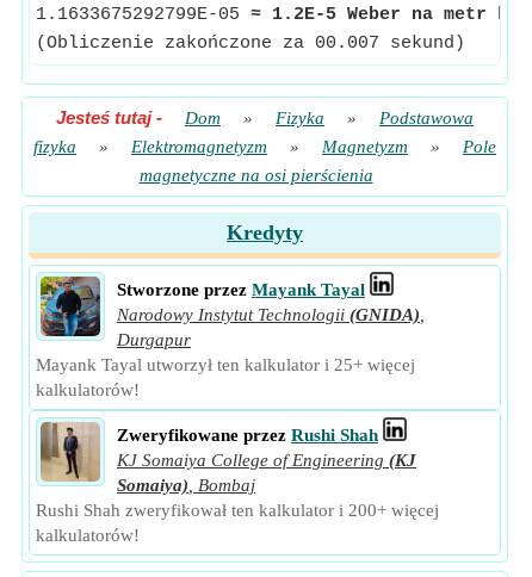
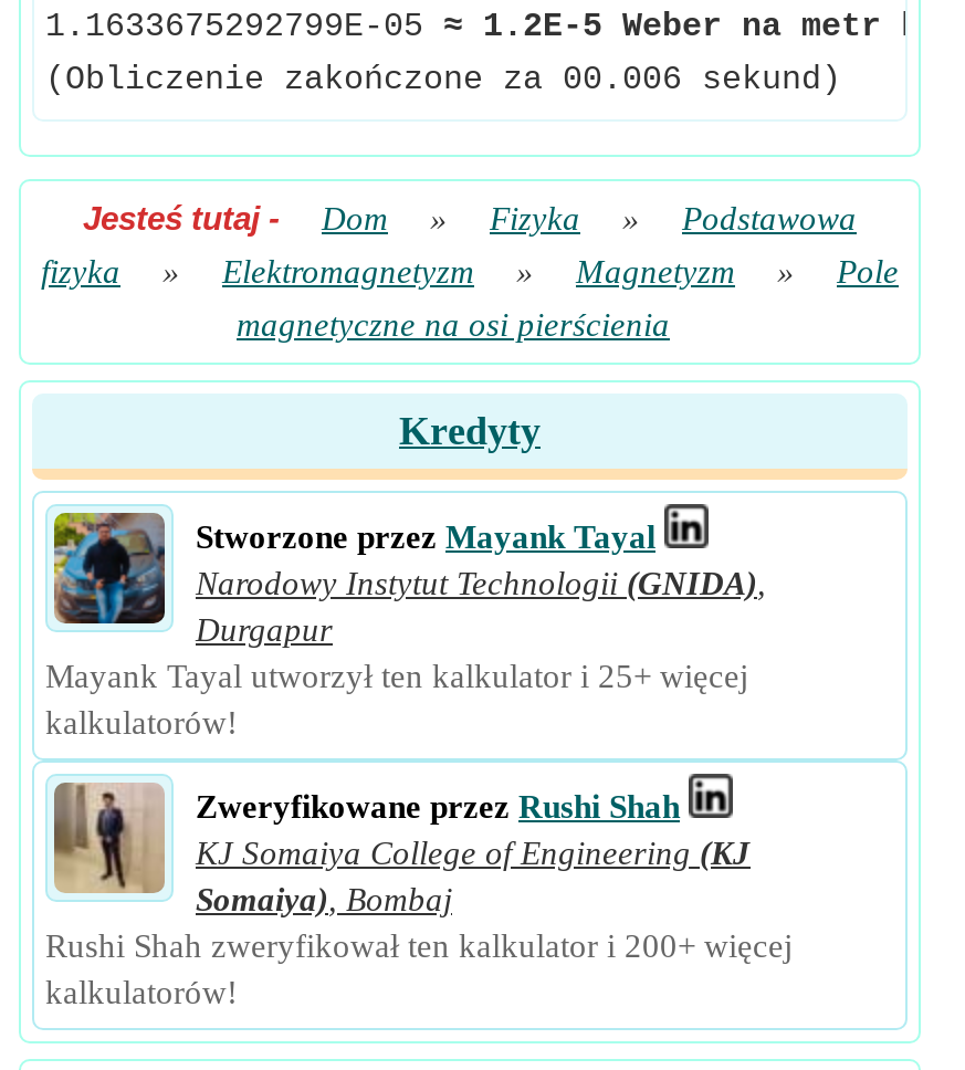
[36,33,465,54] (Obliczenie zakończone za 00.007 sekund) -> [45,62,841,99] (Obliczenie zakończone za 00.006 sekund)

